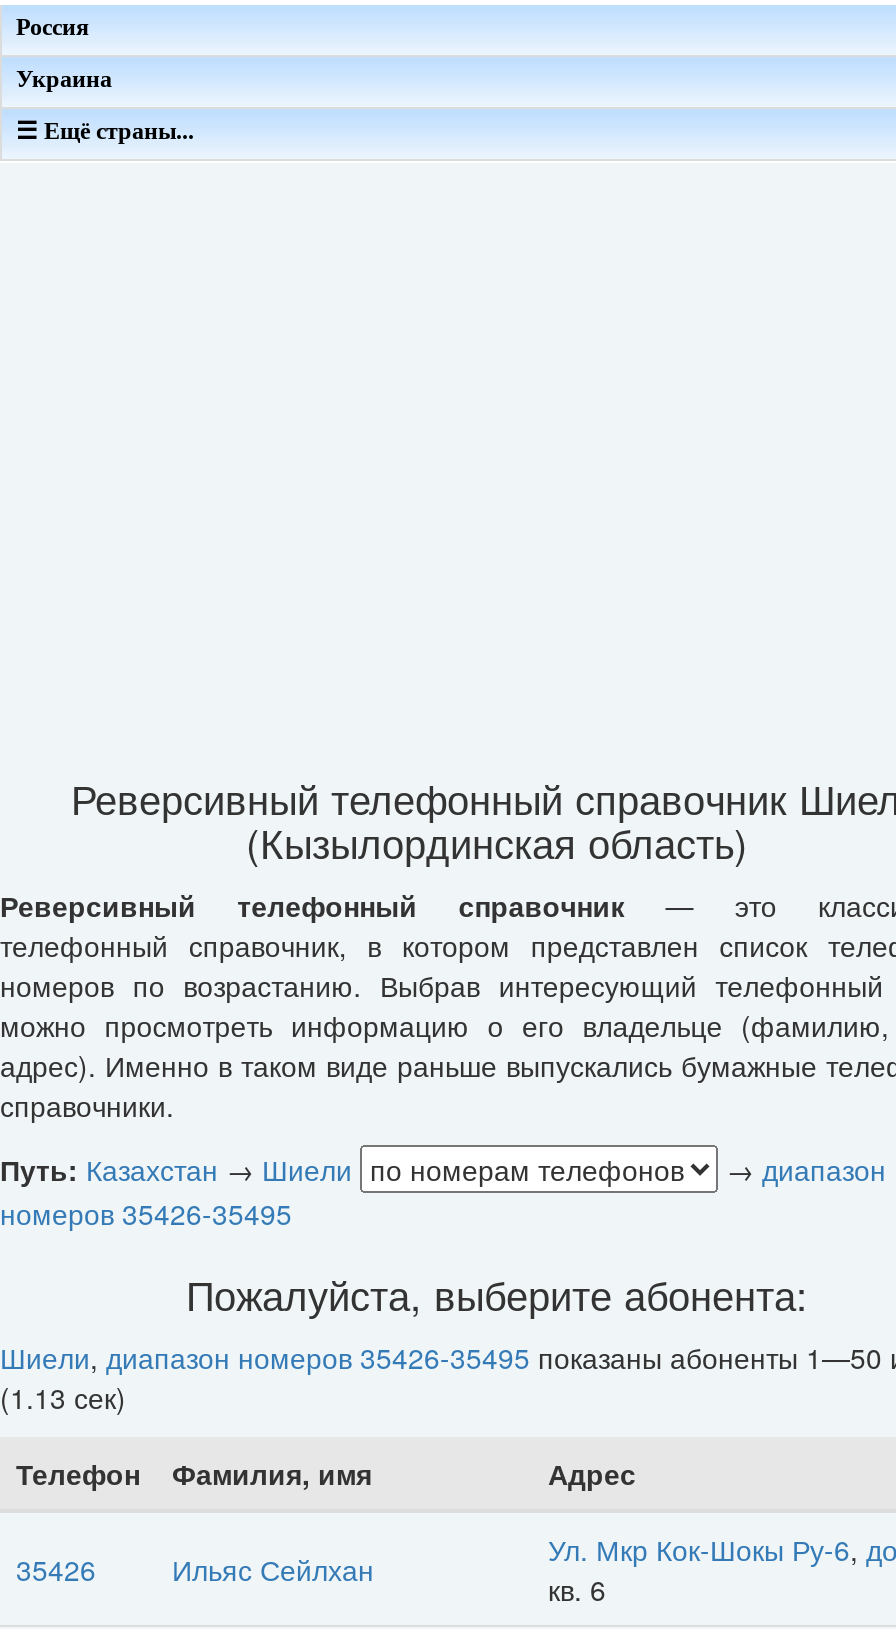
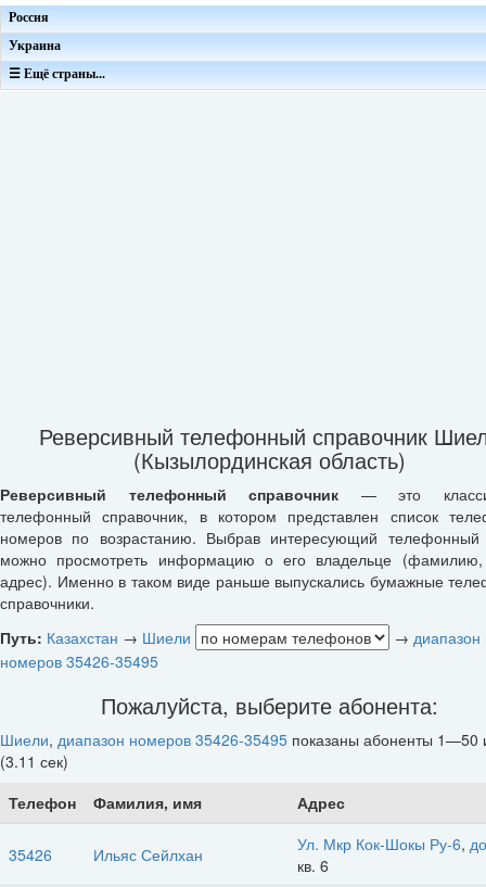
[0,1377,126,1417] (1.13 сек) -> [0,750,68,772] (3.11 сек)

